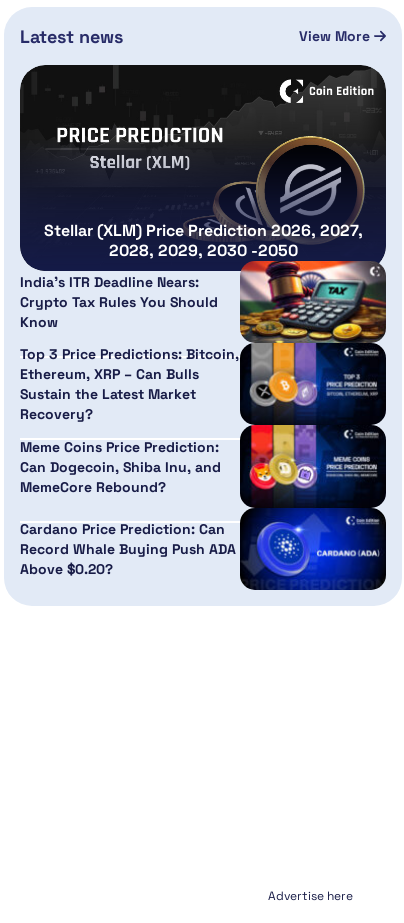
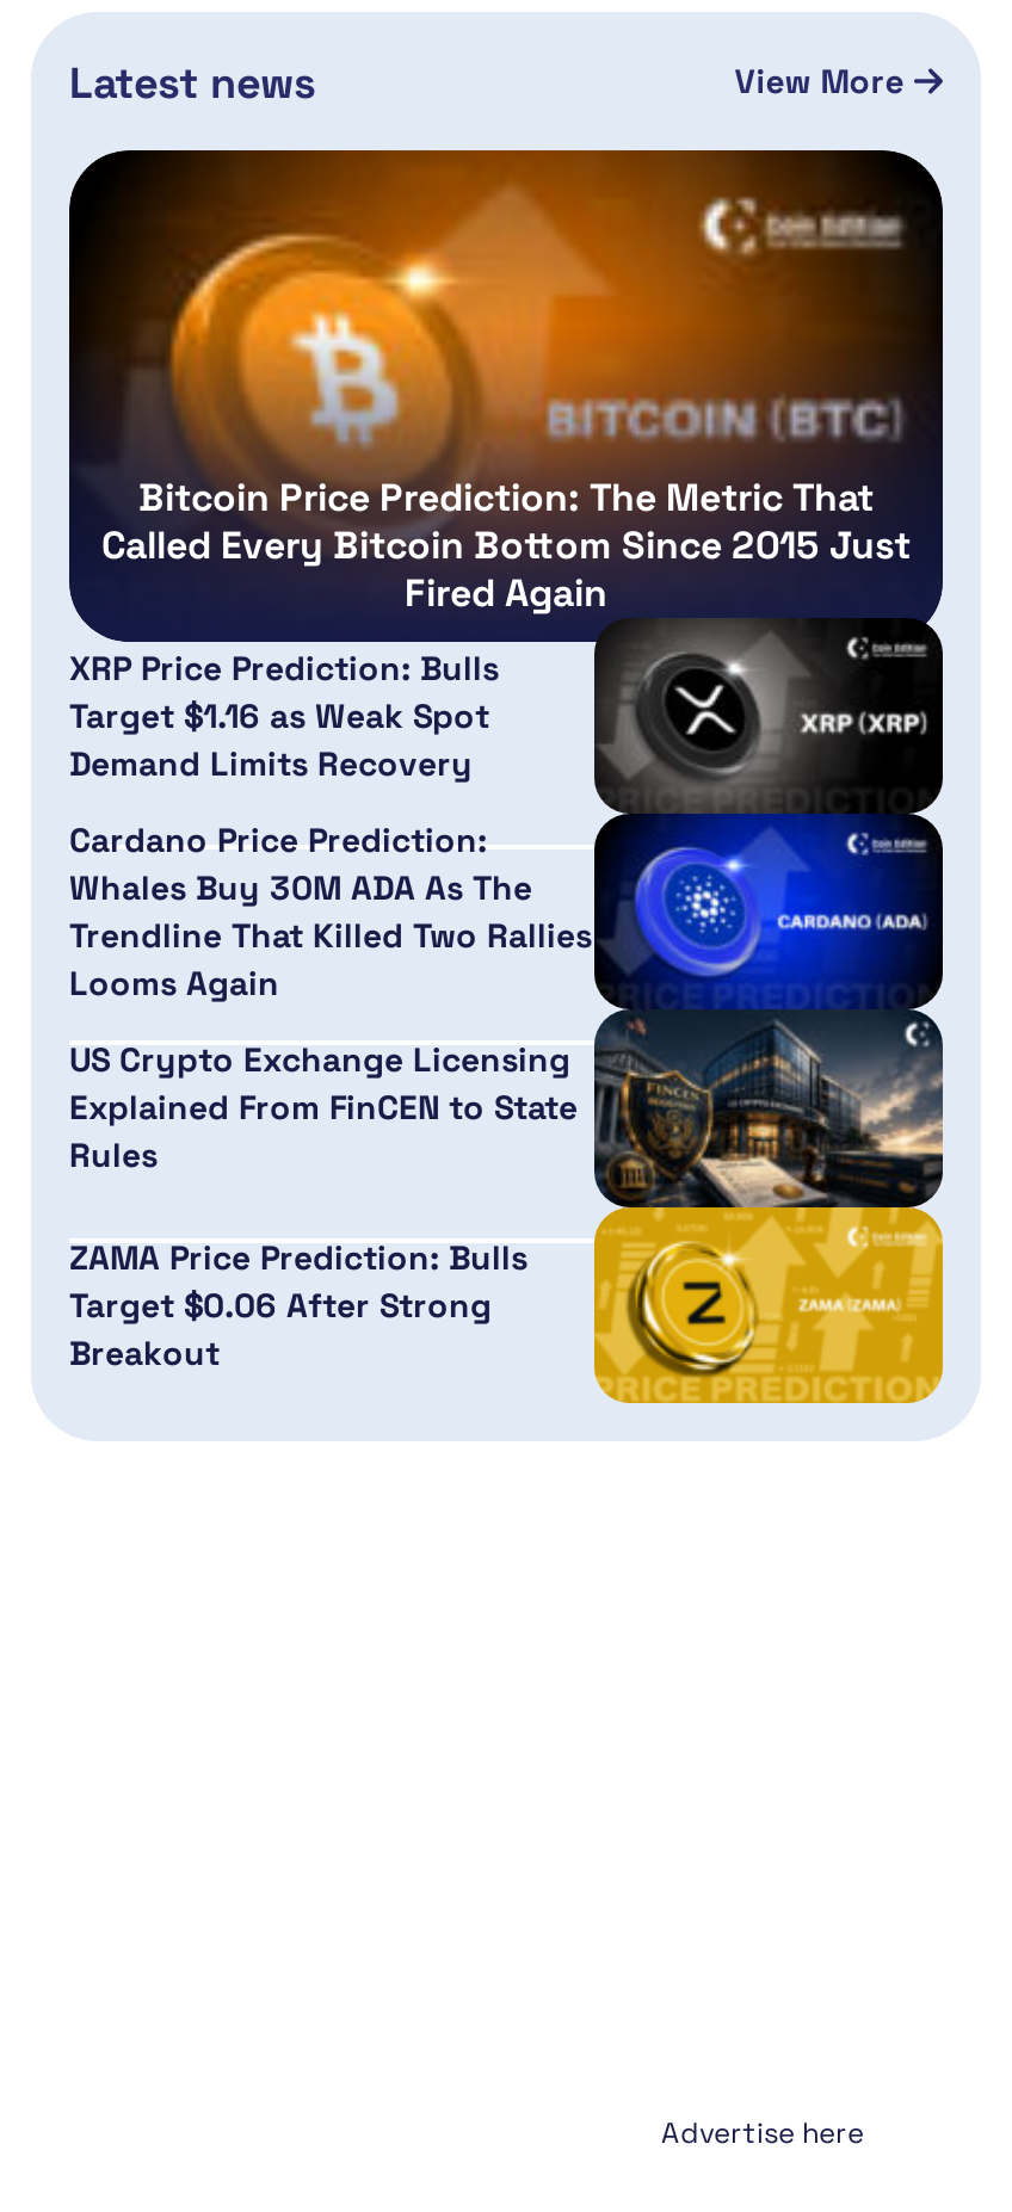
[33,64,381,261] [image] | Stellar (XLM) Price Prediction 2026, 2027, | 2028, 2029, 2030 -2050 -> [101,148,928,617] [image] | Bitcoin Price Prediction: The Metric That | Called Every Bitcoin Bottom Since 2015 Just | Fired Again
[20,260,387,591] [image] | Top 3 Price Predictions: Bitcoin, | Ethereum, XRP – Can Bulls | Sustain the Latest Market | Recovery? -> [69,618,945,1405] [image] | Cardano Price Prediction: | Whales Buy 30M ADA As The | Trendline That Killed Two Rallies | Looms Again
[20,273,218,331] India’s ITR Deadline Nears: | Crypto Tax Rules You Should | Know -> [69,646,499,785] XRP Price Prediction: Bulls | Target $1.16 as Weak Spot | Demand Limits Recovery
[20,438,221,496] Meme Coins Price Prediction: | Can Dogecoin, Shiba Inu, and | MemeCore Rebound? -> [69,1039,578,1178] US Crypto Exchange Licensing | Explained From FinCEN to State | Rules
[20,520,236,578] Cardano Price Prediction: Can | Record Whale Buying Push ADA | Above $0.20? -> [69,1236,527,1374] ZAMA Price Prediction: Bulls | Target $0.06 After Strong | Breakout

